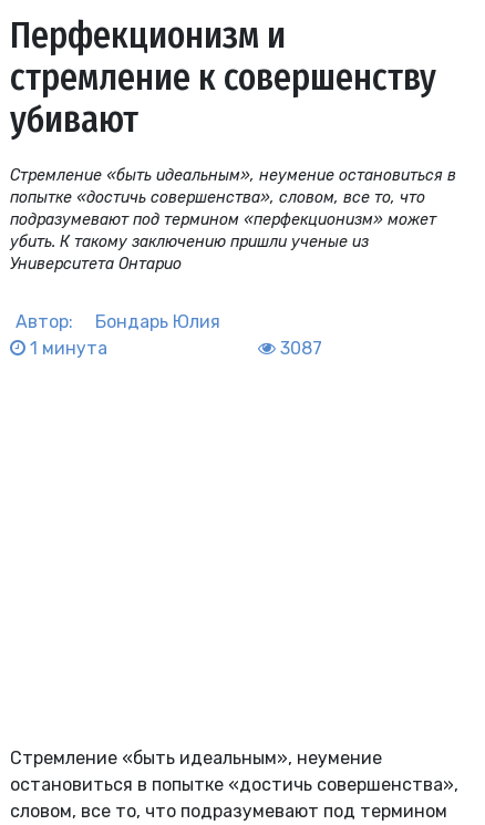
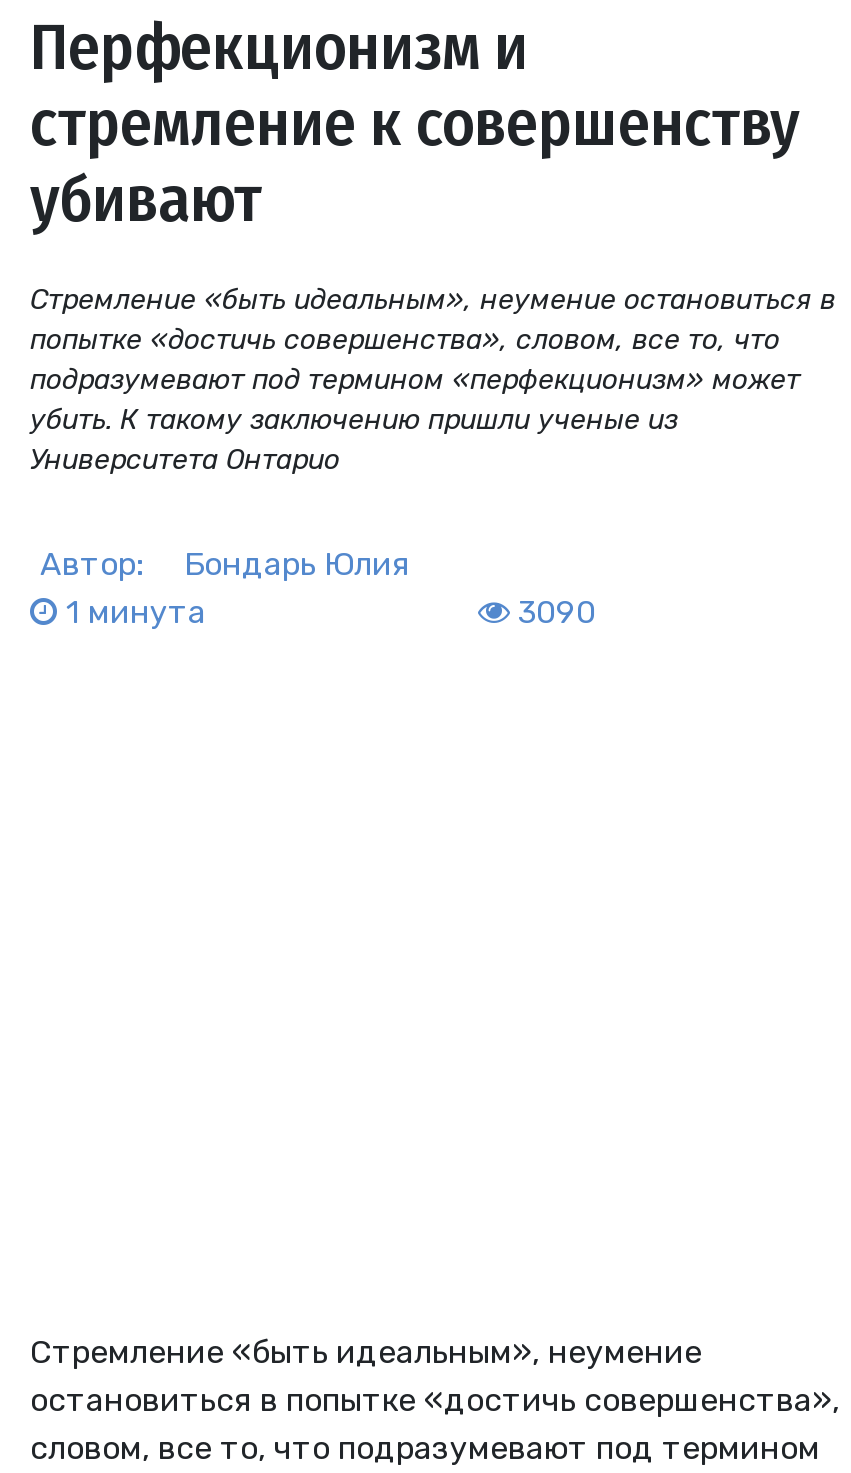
[276,338,322,359] 3087 -> [510,593,596,631] 3090

